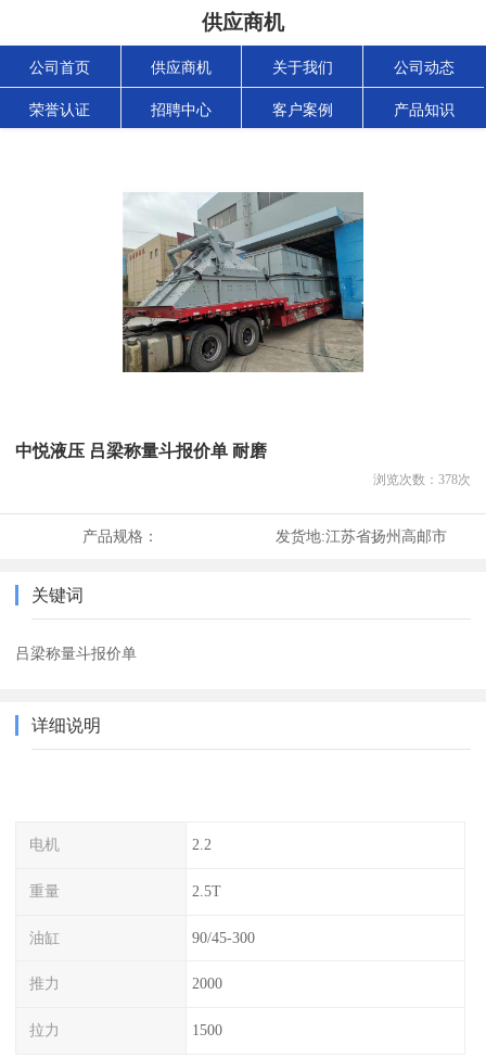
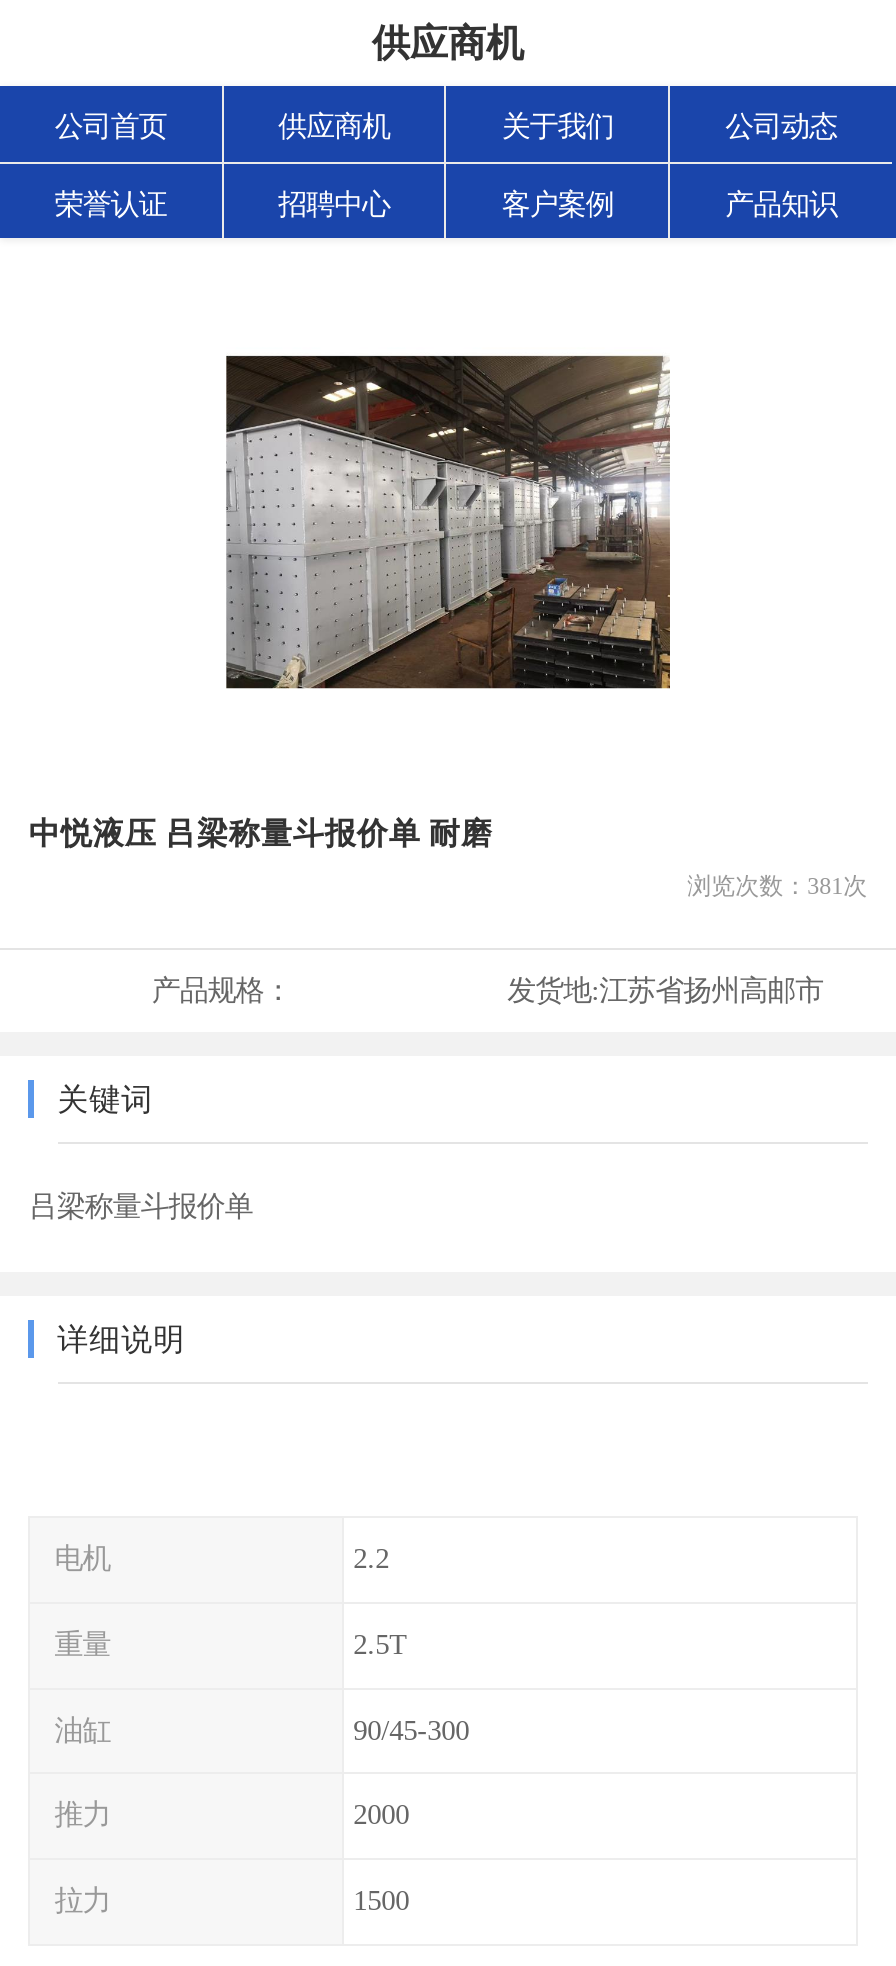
[123,191,364,373] [image] -> [224,354,672,690] [image]
[373,472,470,487] 浏览次数：378次 -> [687,872,867,900] 浏览次数：381次

